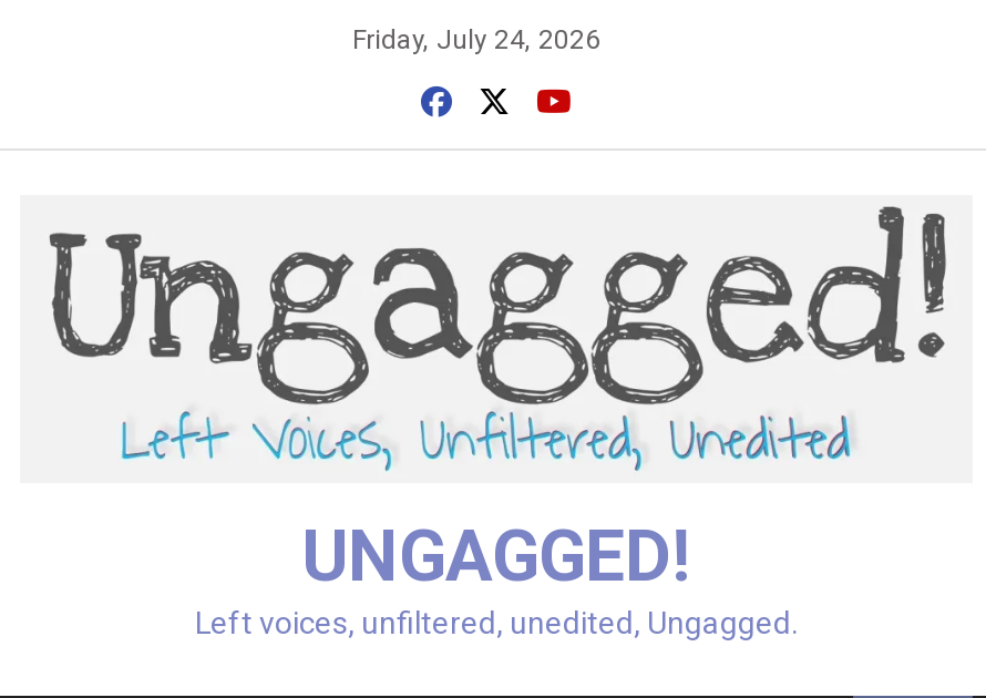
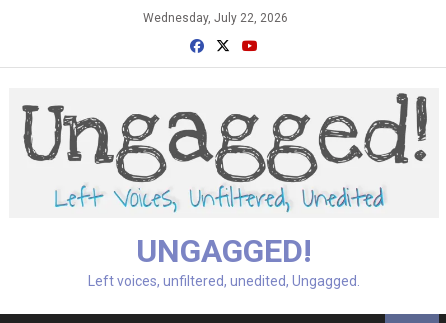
[352,24,600,55] Friday, July 24, 2026 -> [142,11,287,25] Wednesday, July 22, 2026

